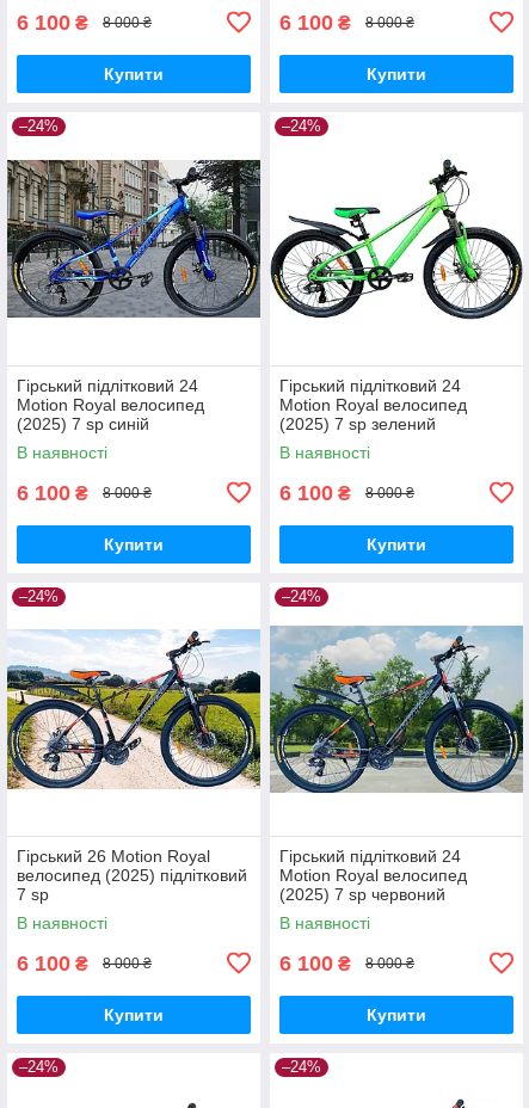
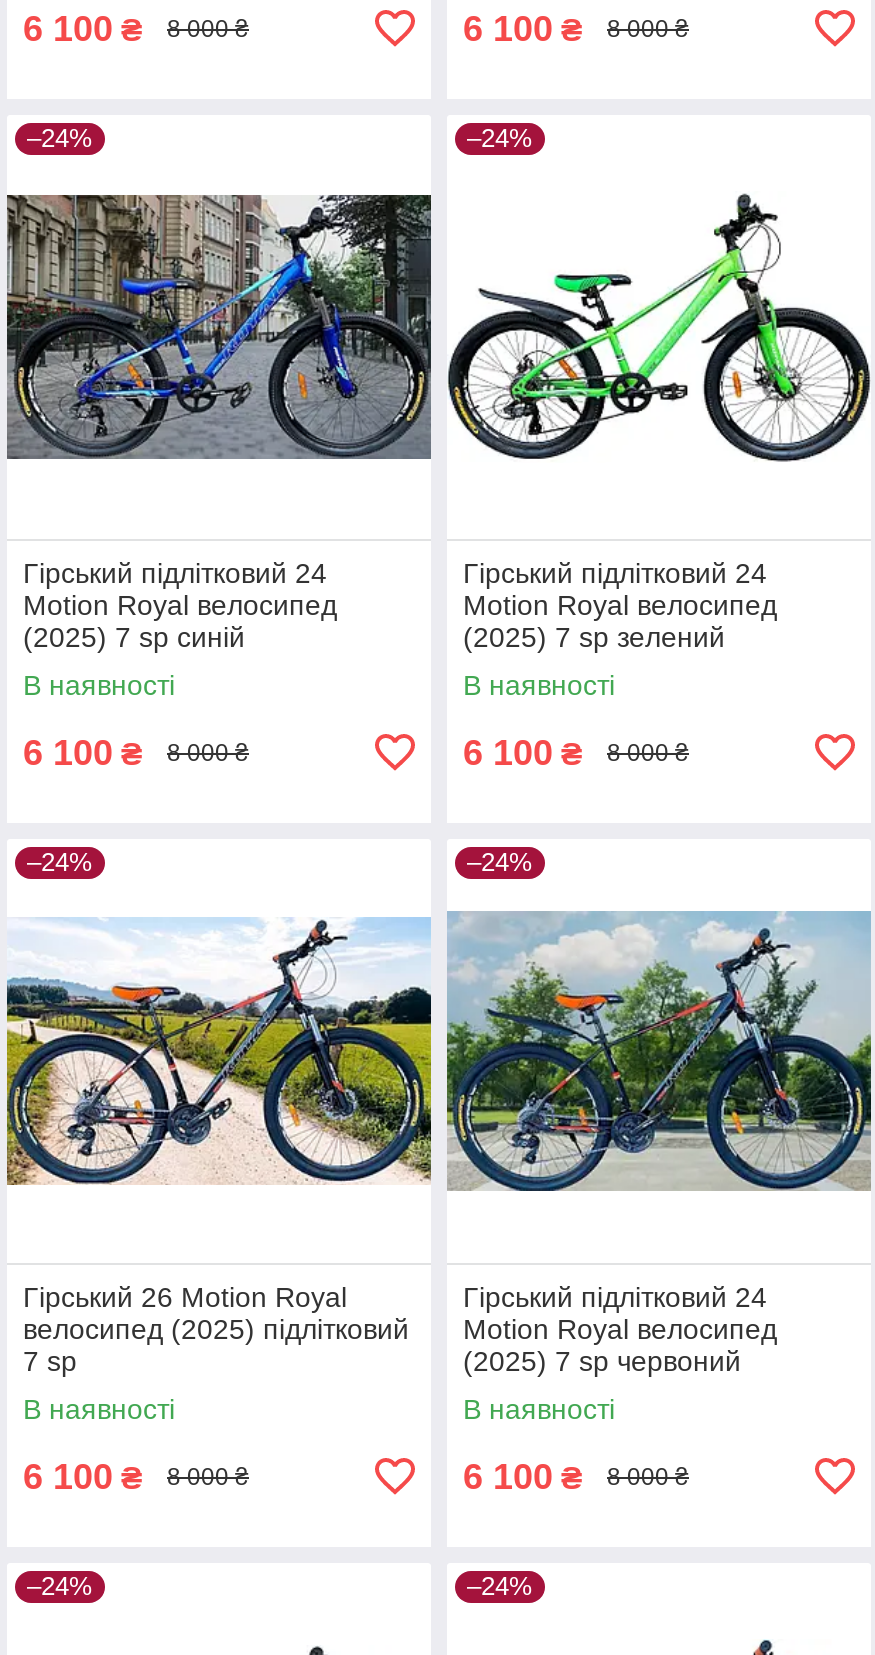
[104,64,164,83] Купити -> none
[367,64,426,83] Купити -> none
[104,535,164,554] Купити -> none
[367,535,426,554] Купити -> none
[104,1005,164,1024] Купити -> none
[367,1005,426,1024] Купити -> none

